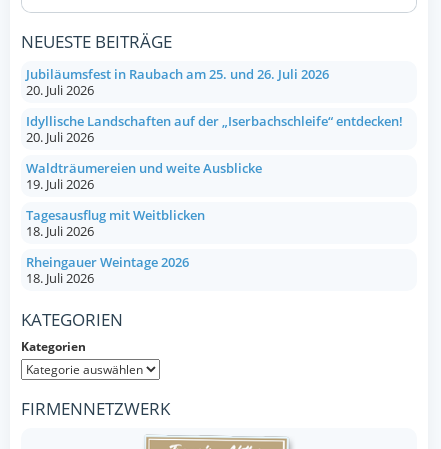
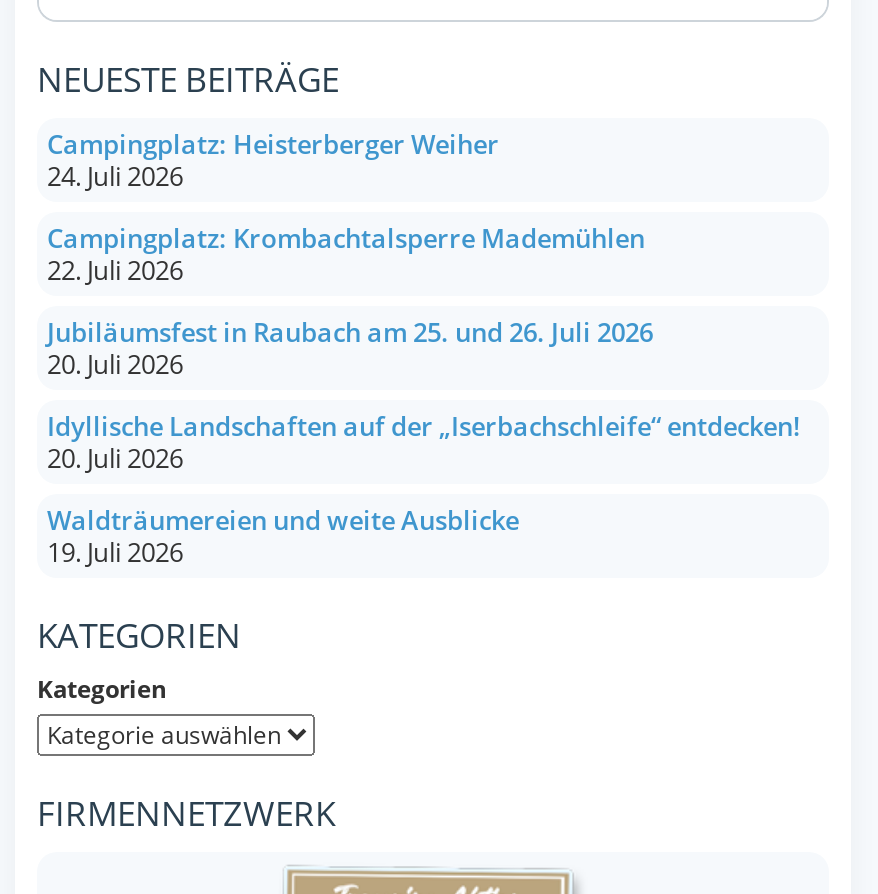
none -> [47,126,645,288] Campingplatz: Heisterberger Weiher | 24. Juli 2026 | Campingplatz: Krombachtalsperre Mademühlen | 22. Juli 2026
moved [26,65,403,193] -> [47,314,801,570]: Jubiläumsfest in Raubach am 25. und 26. Juli 2026 | 20. Juli 2026 | Idyllische Landschaften auf der „Iserbachschleife“ entdecken! | 20. Juli 2026 | Waldträumereien und weite Ausblicke | 19. Juli 2026
[26,206,205,287] Tagesausflug mit Weitblicken | 18. Juli 2026 | Rheingauer Weintage 2026 | 18. Juli 2026 -> none

